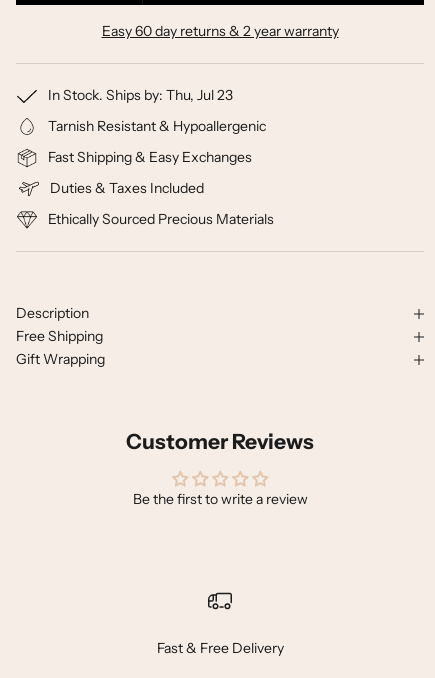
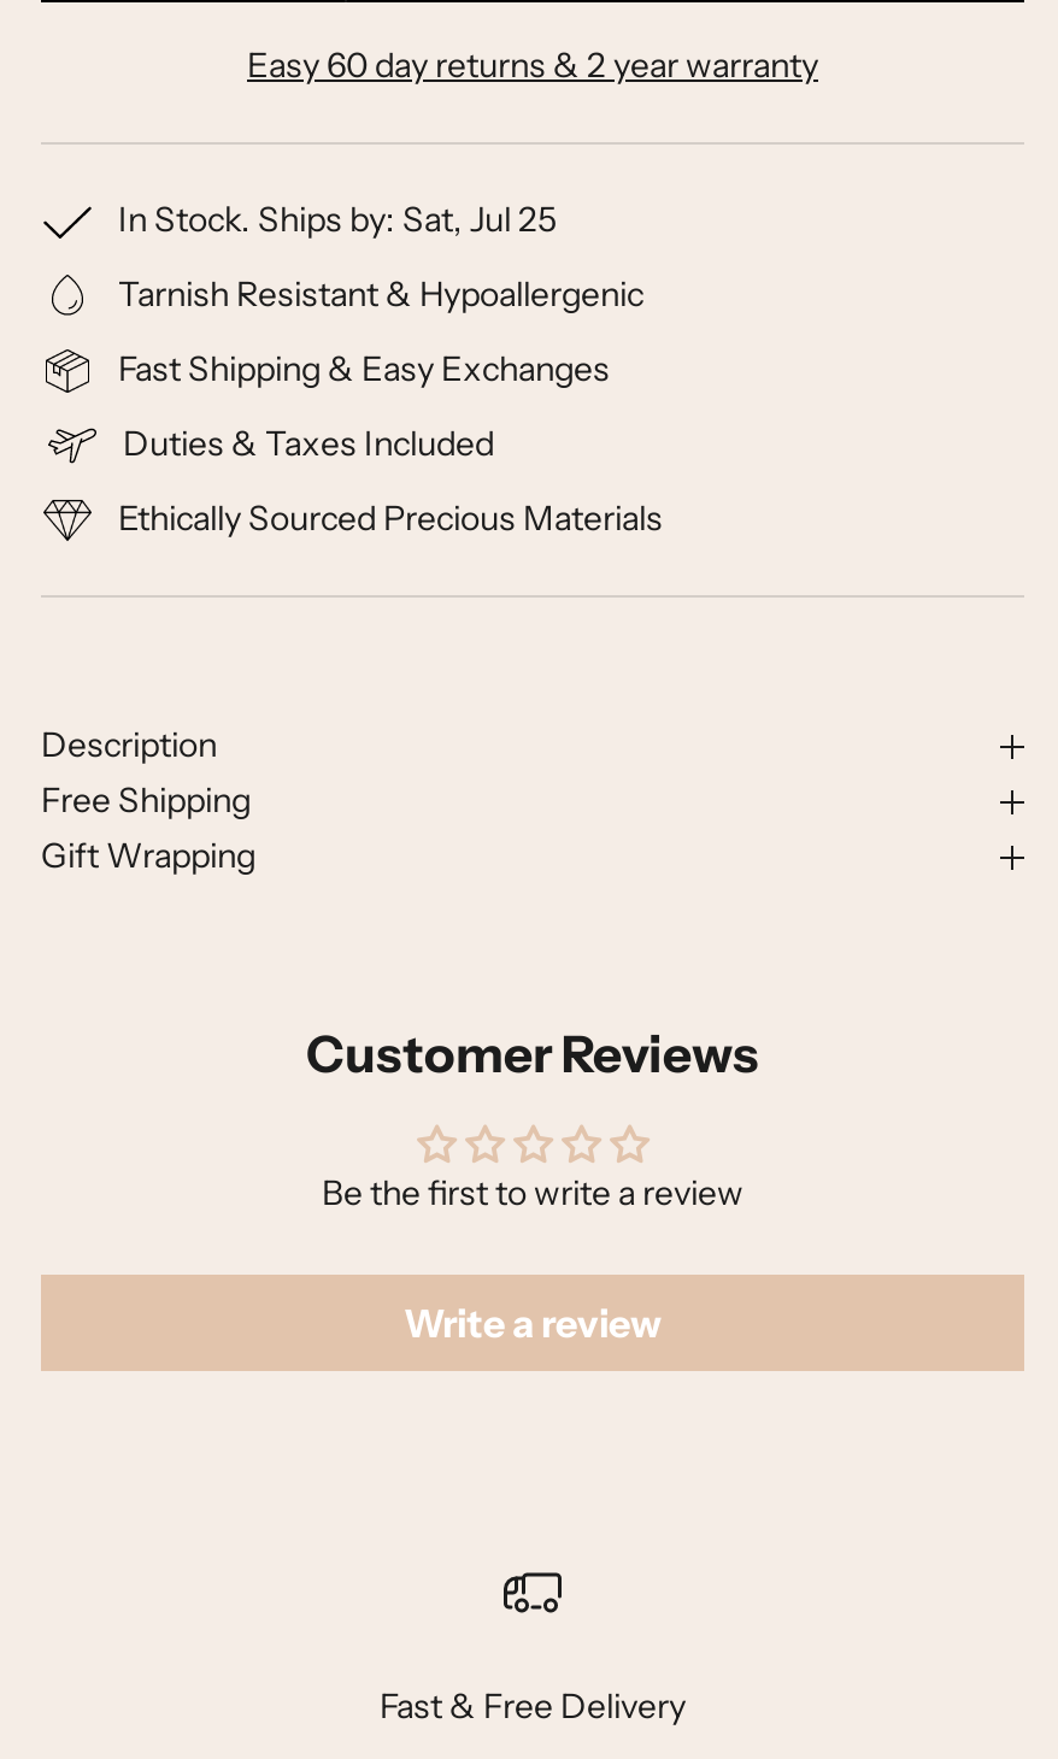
[48,86,233,104] In Stock. Ships by: Thu, Jul 23 -> [118,198,557,241] In Stock. Ships by: Sat, Jul 25
none -> [404,1299,662,1347] Write a review

